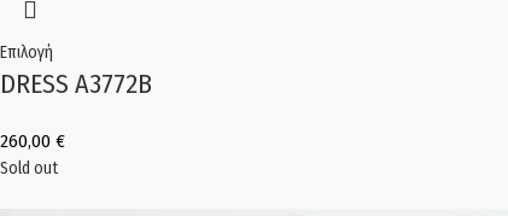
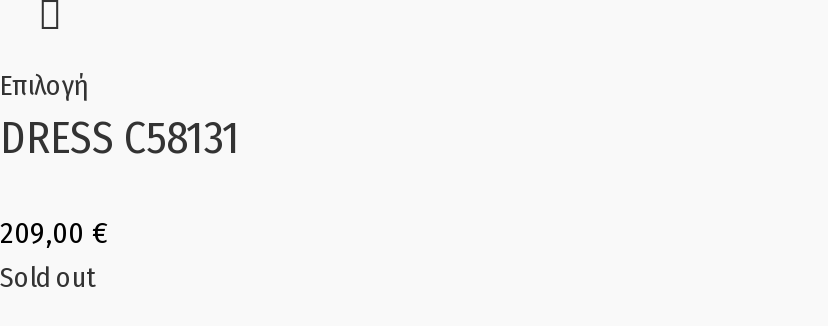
[0,68,152,100] DRESS A3772B -> [0,112,240,166] DRESS C58131
[0,130,65,152] 260,00 € -> [0,216,108,252] 209,00 €

